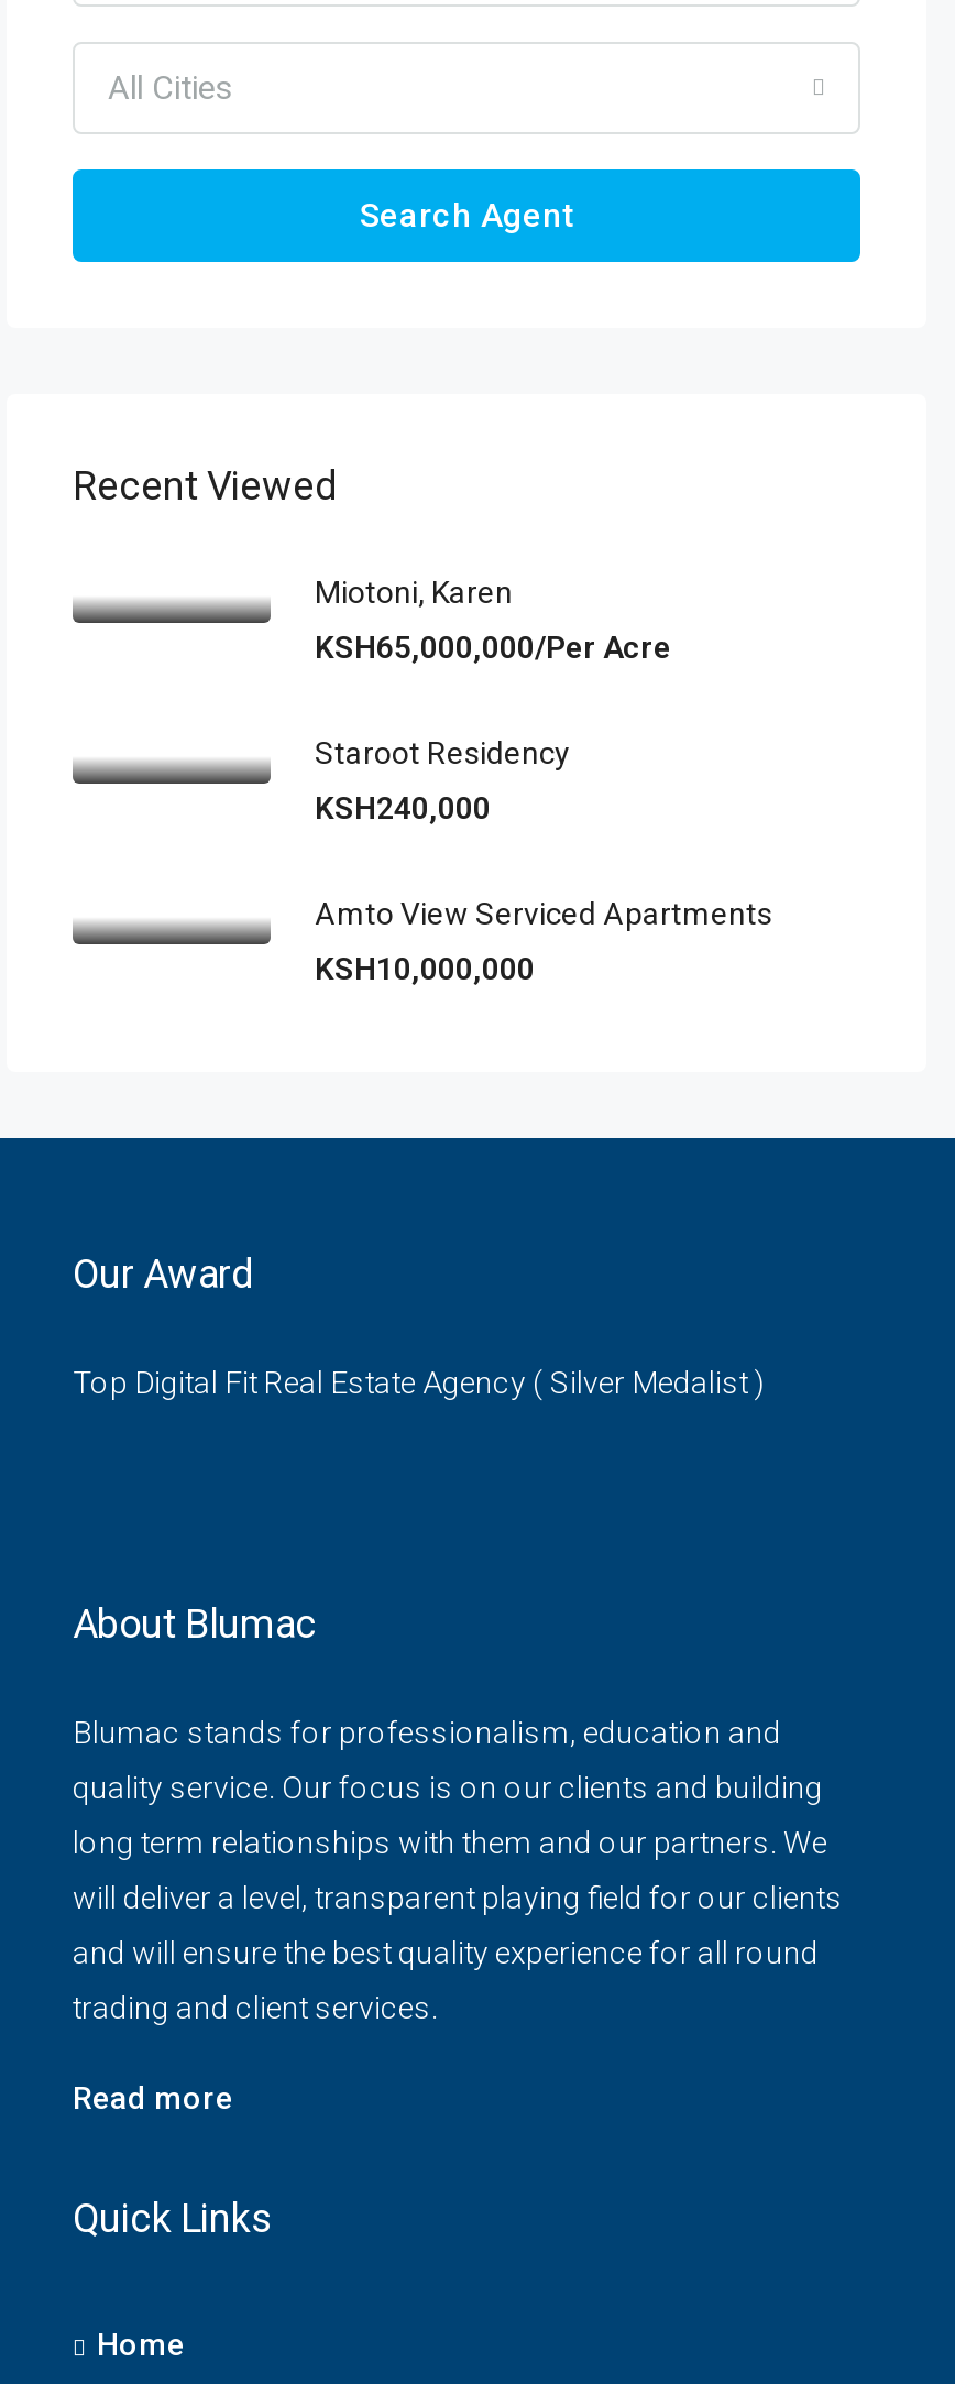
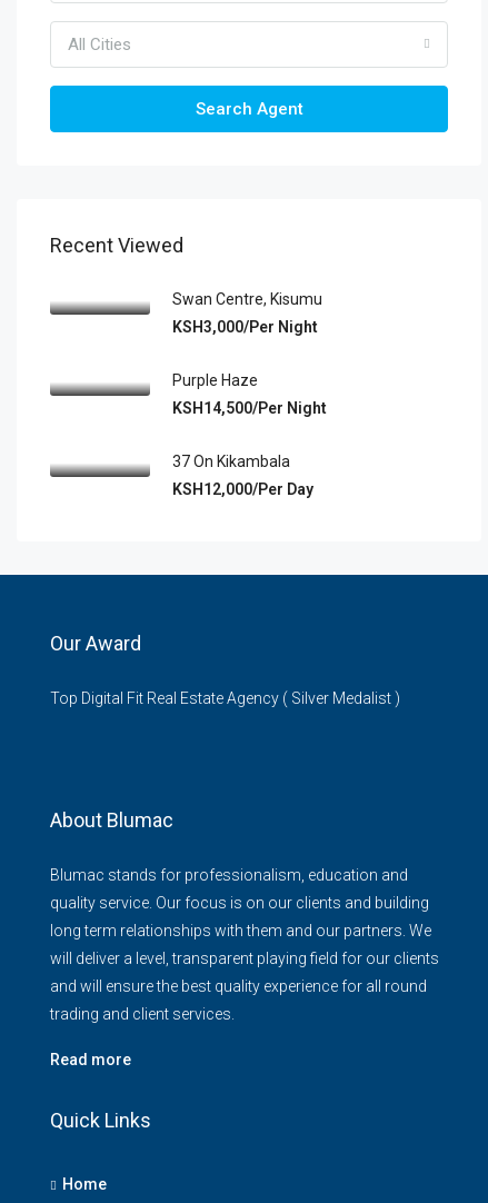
[315,575,513,610] Miotoni, Karen -> [172,290,322,308] Swan Centre, Kisumu
[315,630,671,665] KSH65,000,000/Per Acre -> [172,318,318,336] KSH3,000/Per Night
[315,735,570,770] Staroot Residency -> [172,371,258,389] Purple Haze
[315,790,491,825] KSH240,000 -> [172,399,327,417] KSH14,500/Per Night
[315,896,772,931] Amto View Serviced Apartments -> [172,453,290,470] 37 On Kikambala
[315,951,535,986] KSH10,000,000 -> [172,480,313,498] KSH12,000/Per Day

